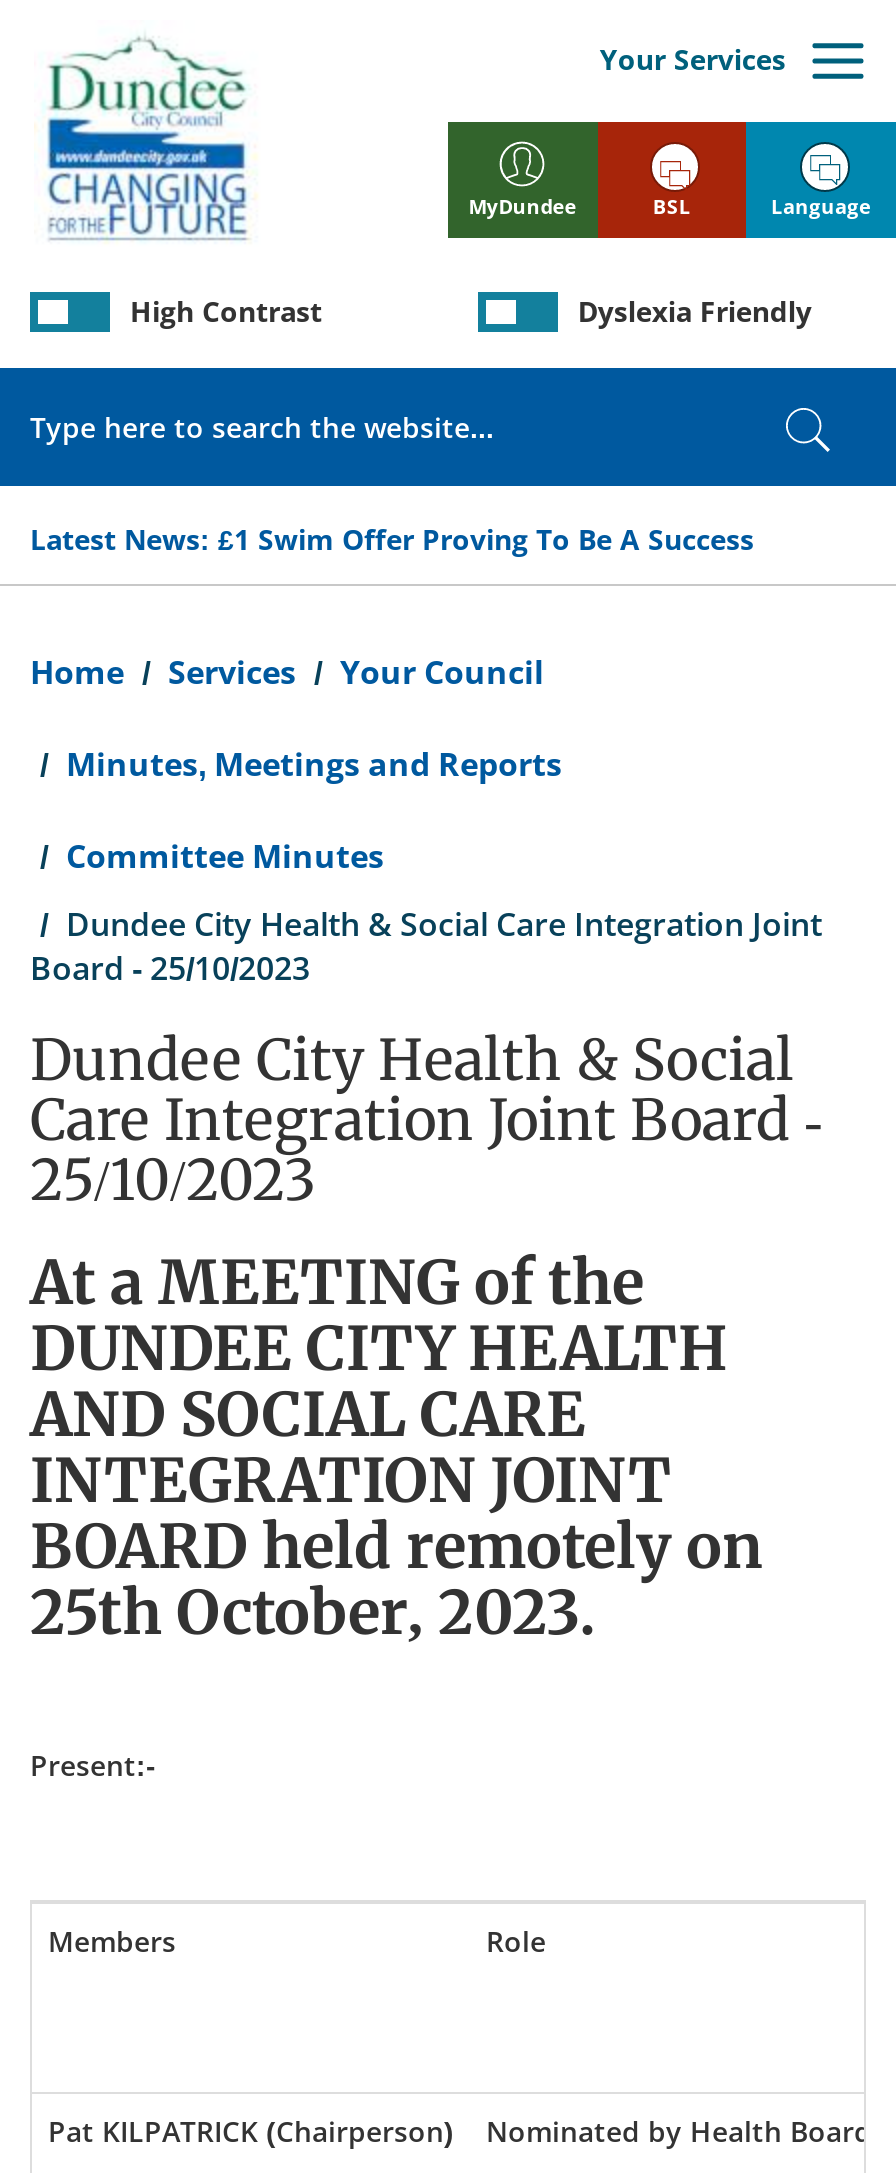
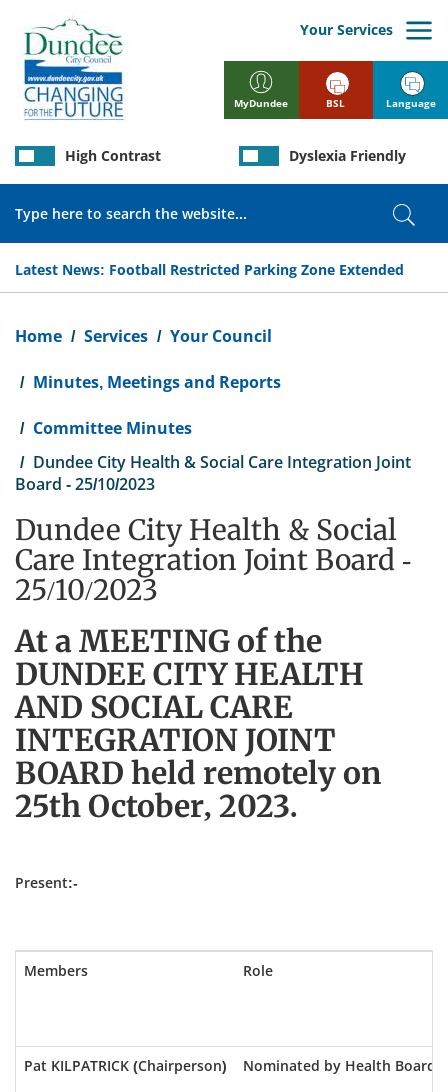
[30,520,754,558] Latest News: £1 Swim Offer Proving To Be A Success -> [15,260,404,279] Latest News: Football Restricted Parking Zone Extended

